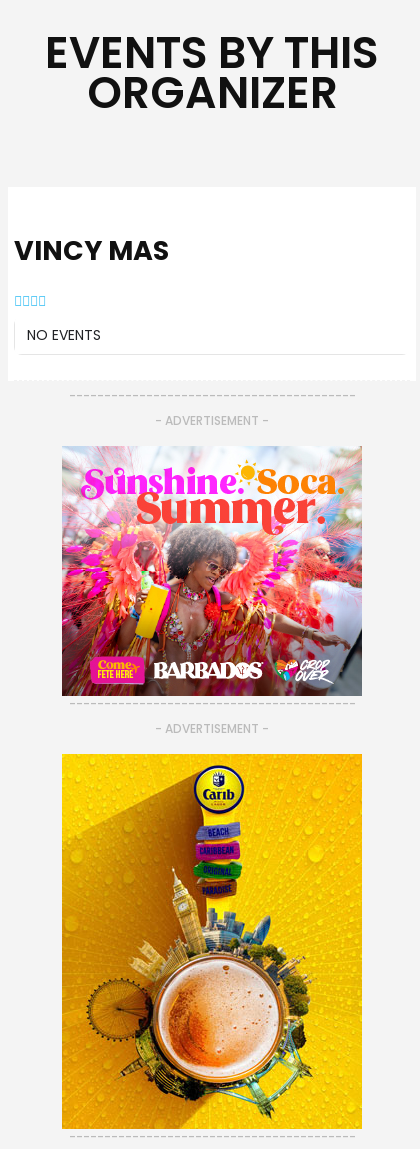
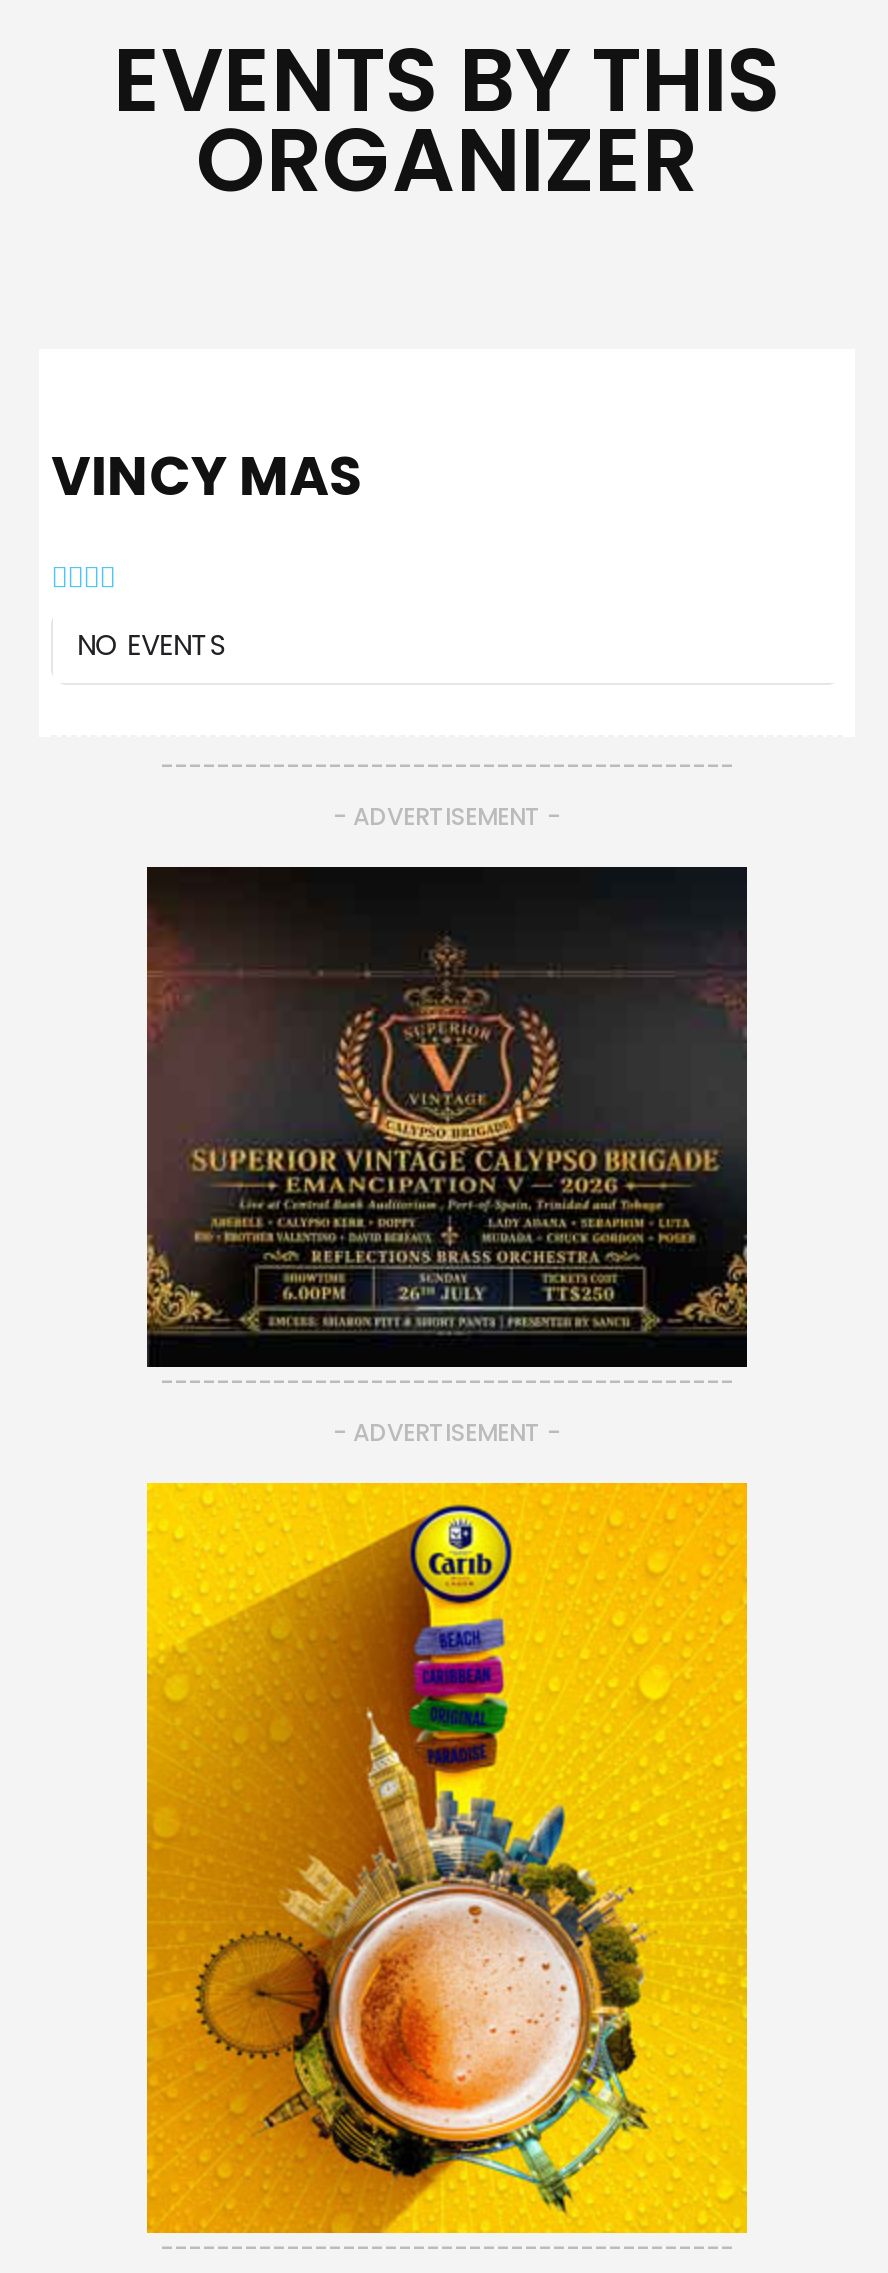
[61,446,363,695] [image] -> [145,865,749,1367] [image]

